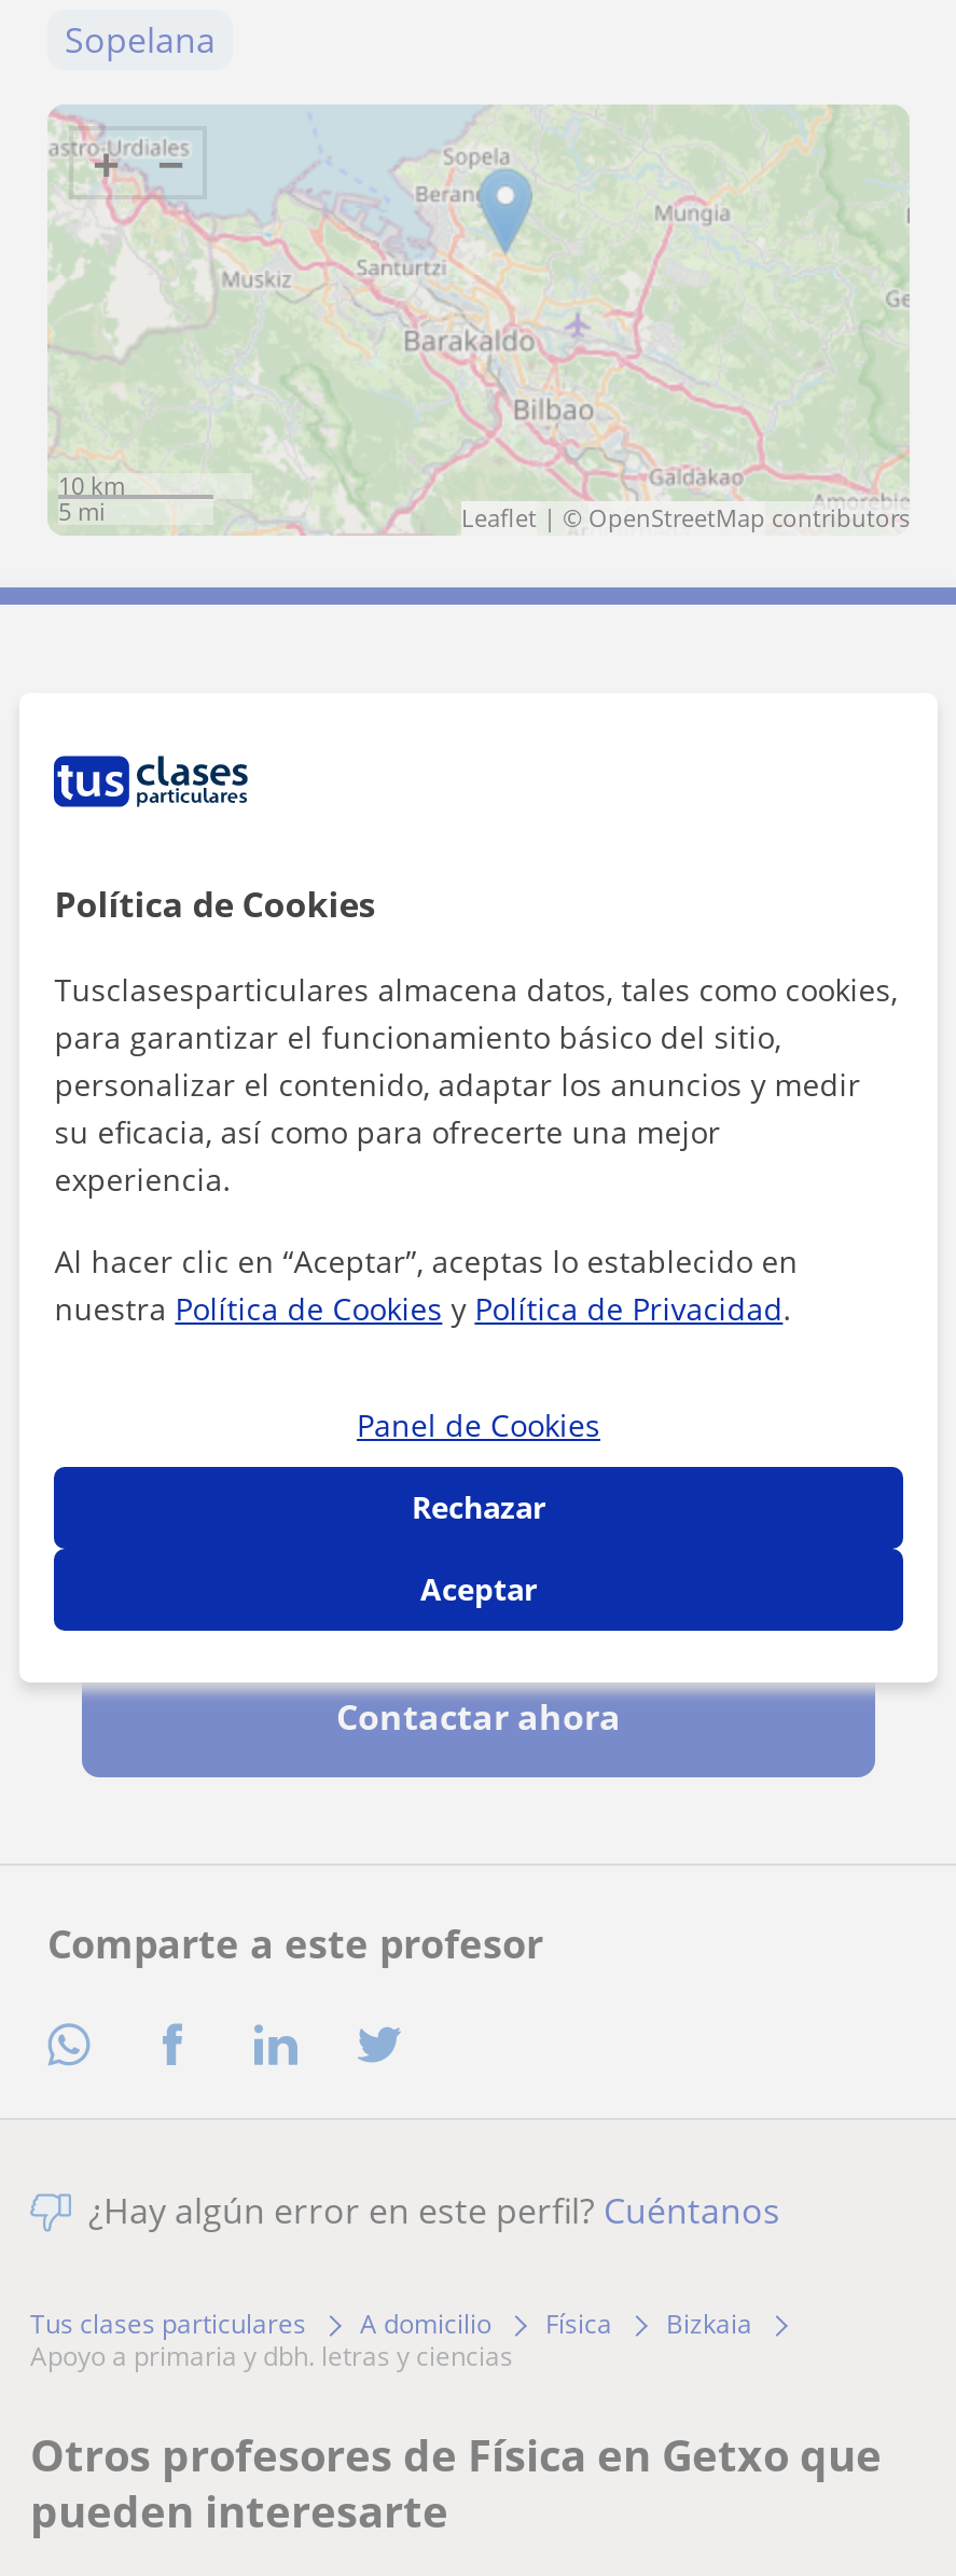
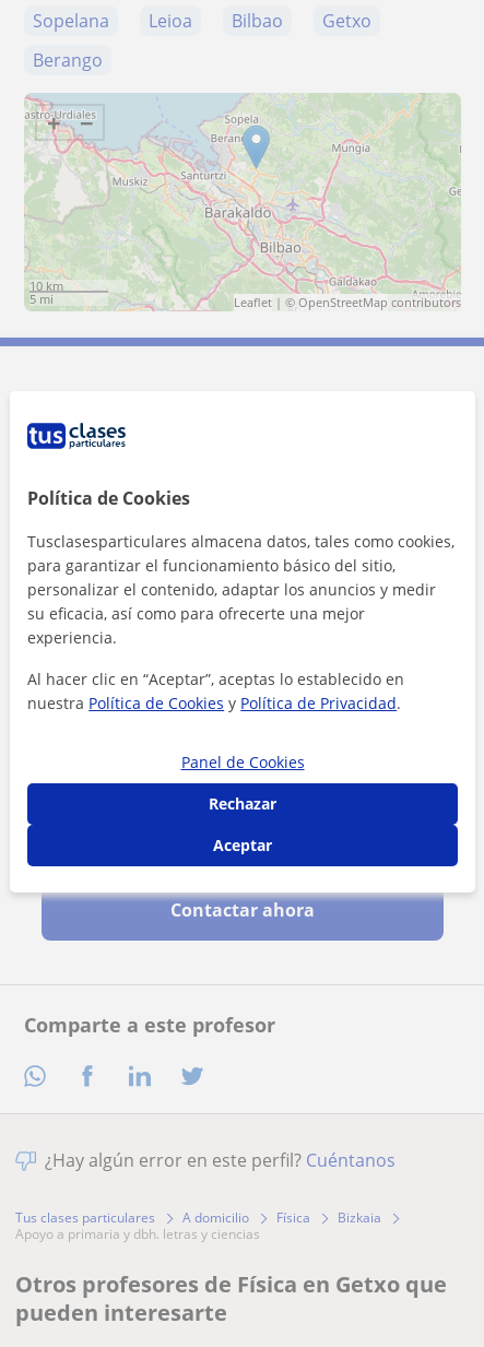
none -> [33,8,371,72] Leioa | Bilbao | Getxo | Berango

